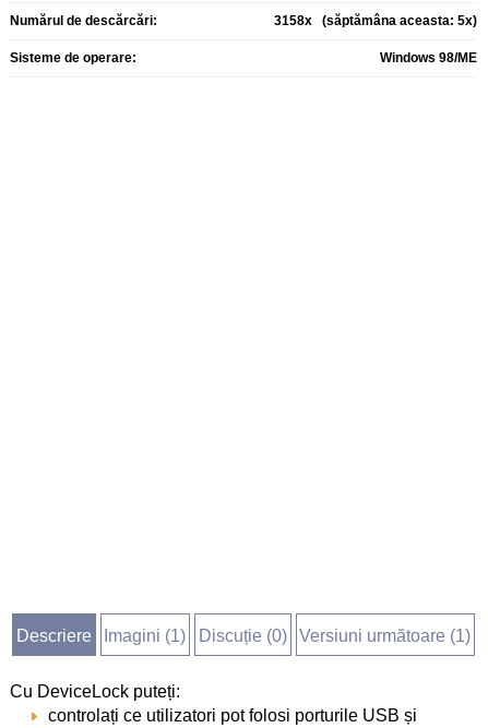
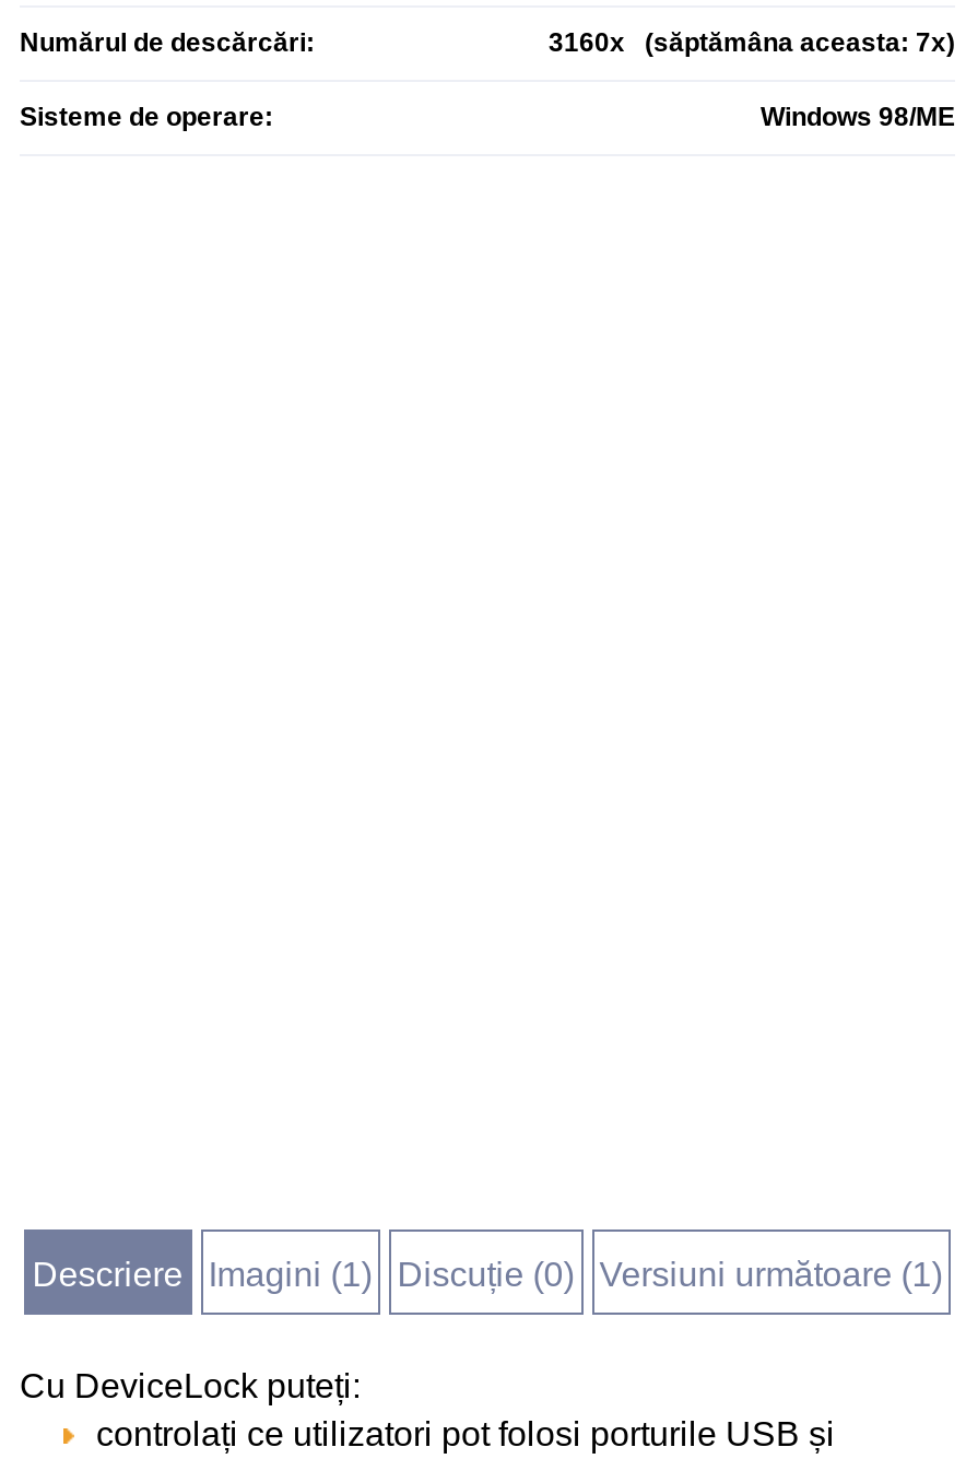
[274,13,477,28] 3158x (săptămâna aceasta: 5x) -> [549,27,955,58] 3160x (săptămâna aceasta: 7x)

